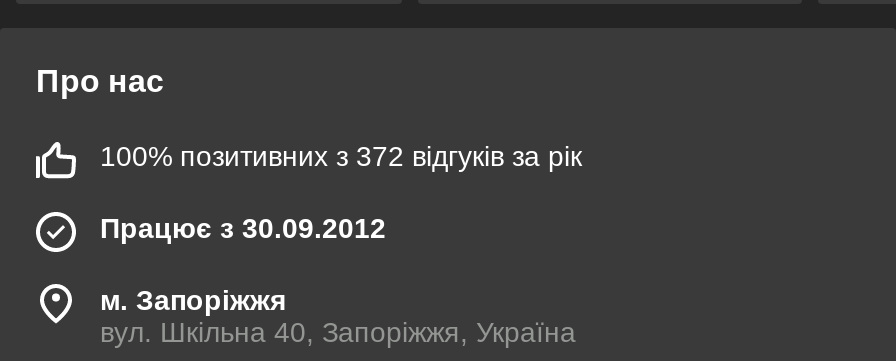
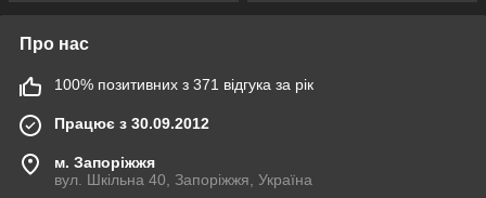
[100,140,582,172] 100% позитивних з 372 відгуків за рік -> [54,76,314,93] 100% позитивних з 371 відгука за рік

